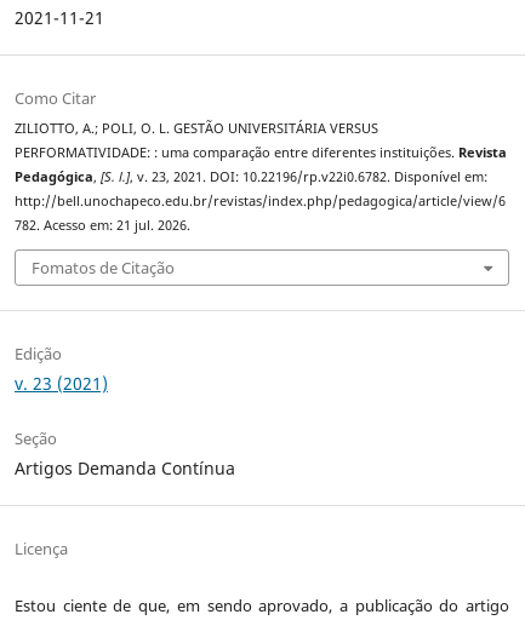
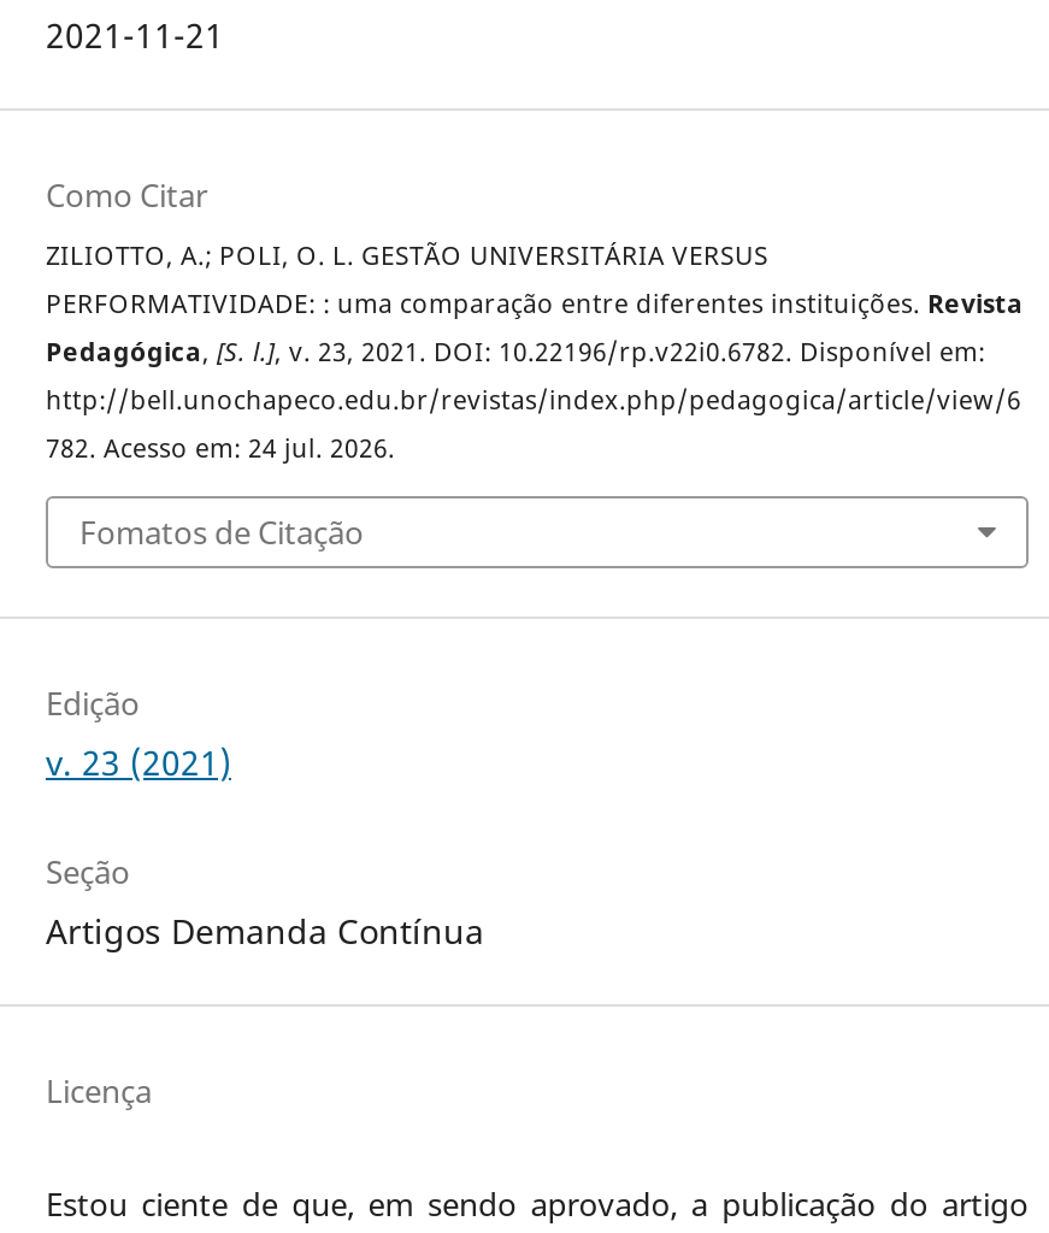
[15,216,190,233] 782. Acesso em: 21 jul. 2026. -> [46,430,395,464] 782. Acesso em: 24 jul. 2026.

